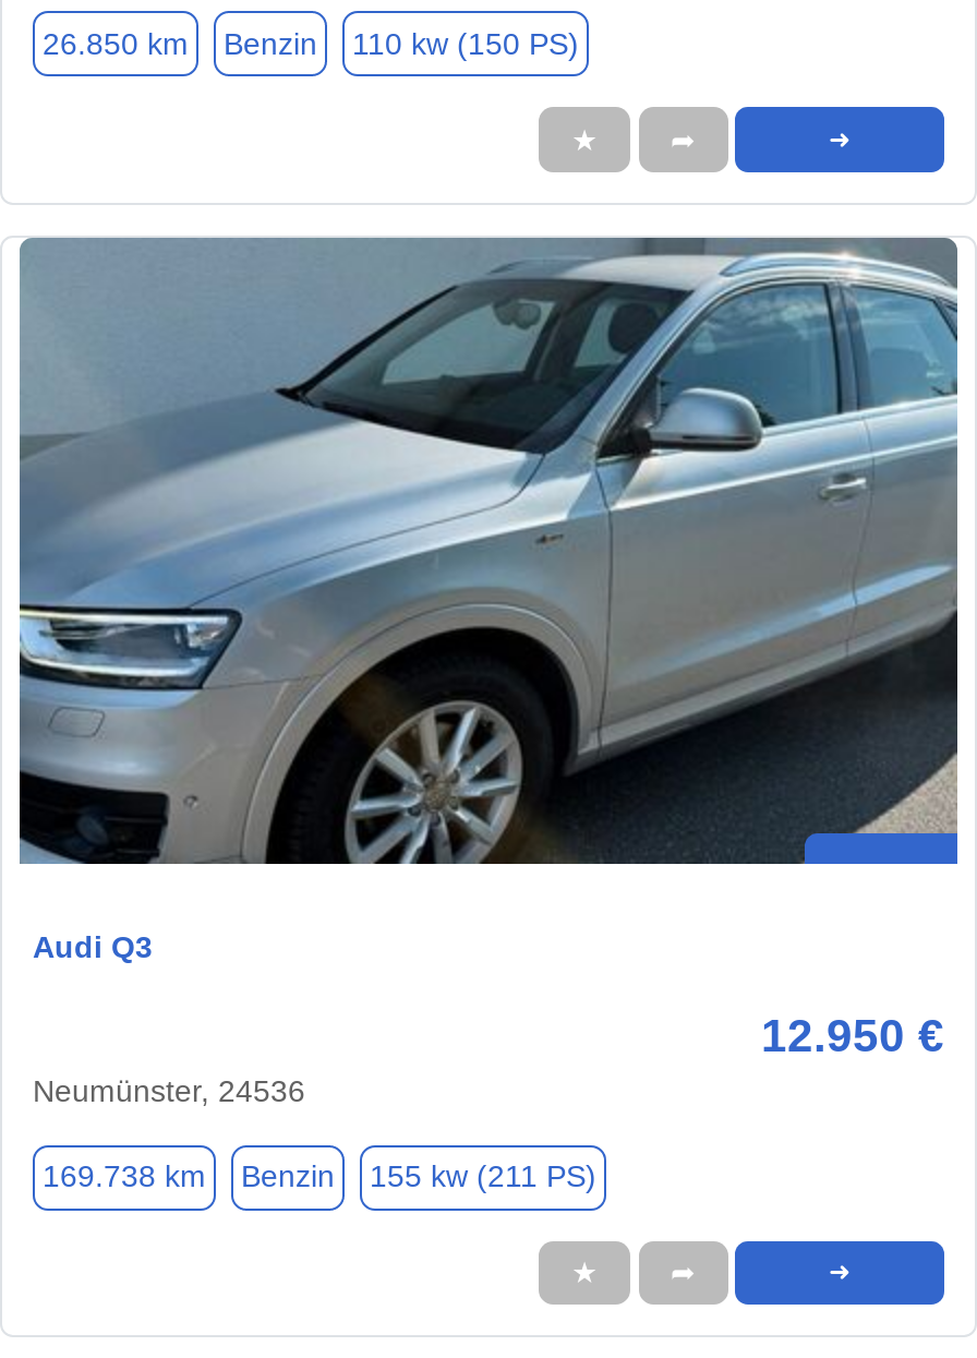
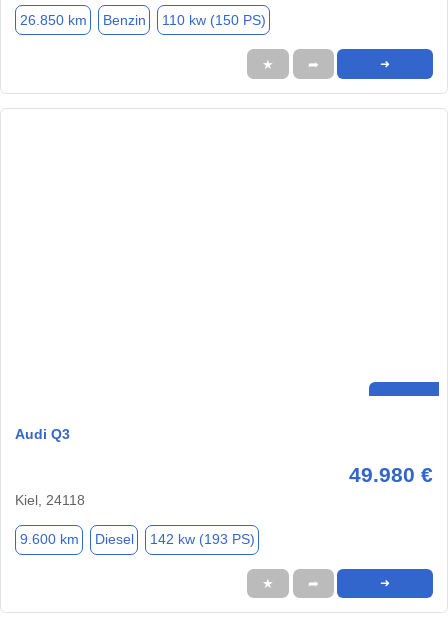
[17,236,960,866] [image] -> none
[33,1010,944,1108] 12.950 € | Neumünster, 24536 -> [15,463,433,508] 49.980 € | Kiel, 24118
[43,1159,596,1194] 169.738 km | Benzin | 155 kw (211 PS) -> [19,531,254,547] 9.600 km | Diesel | 142 kw (193 PS)

